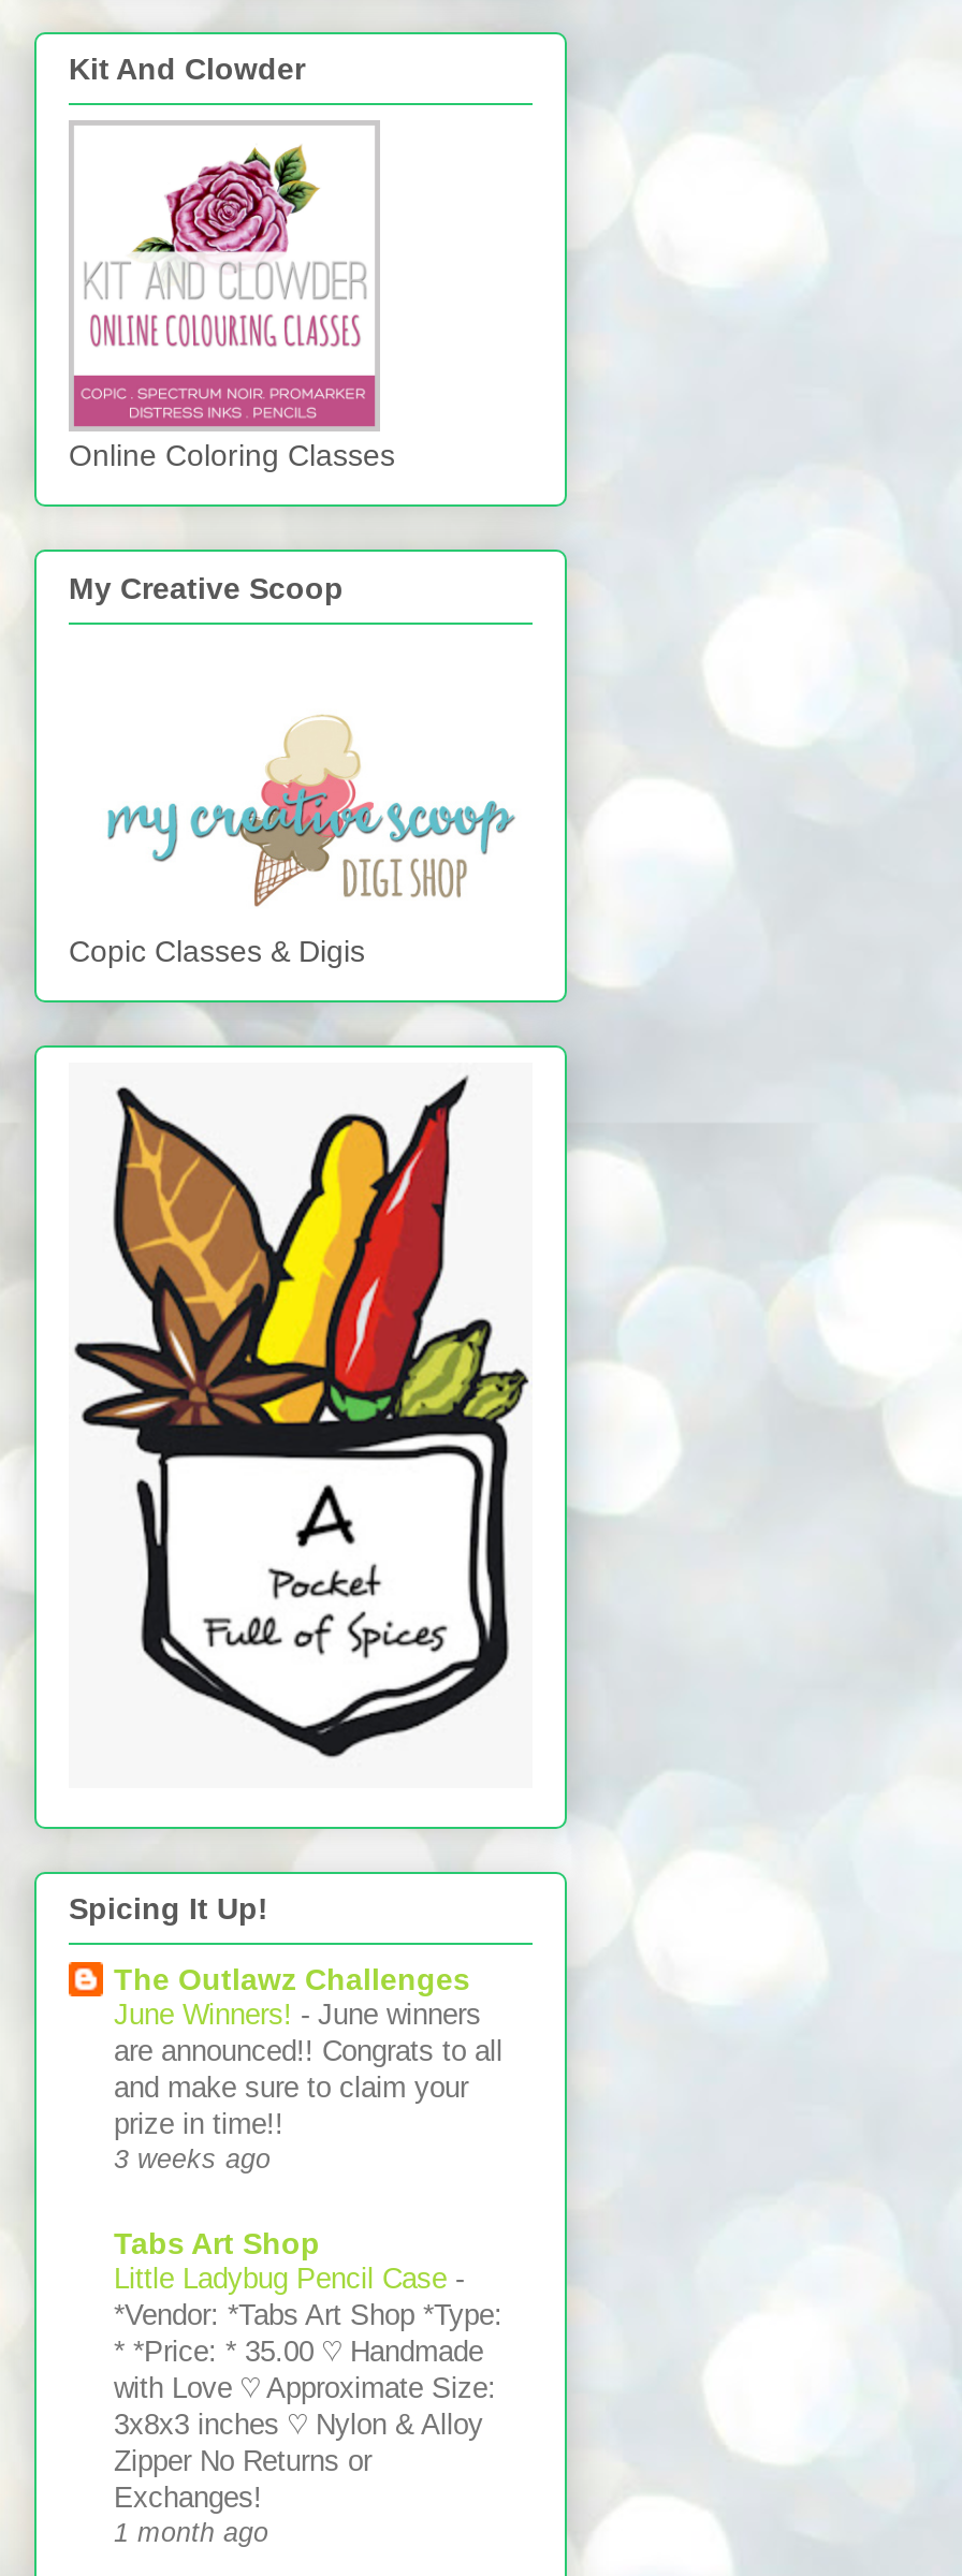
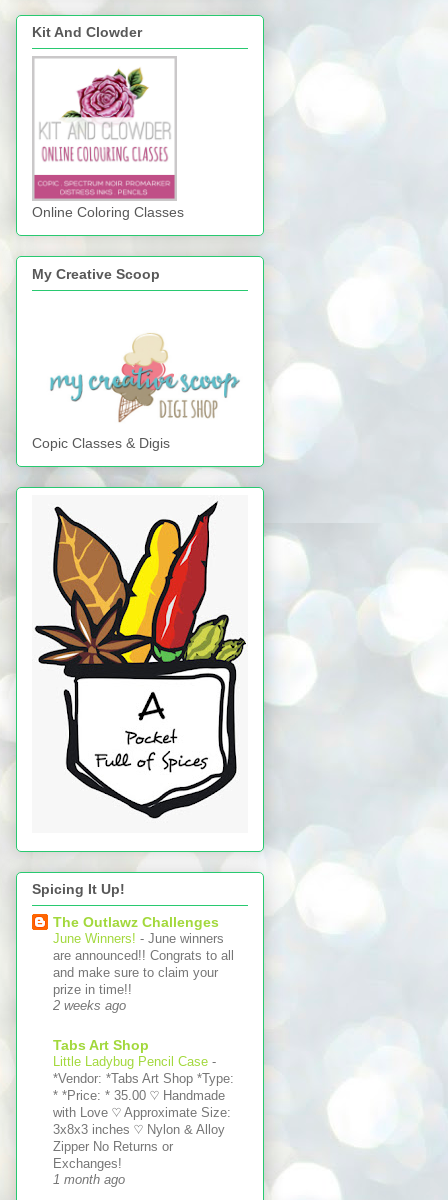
[114,2144,271,2174] 3 weeks ago -> [53,999,126,1013] 2 weeks ago

